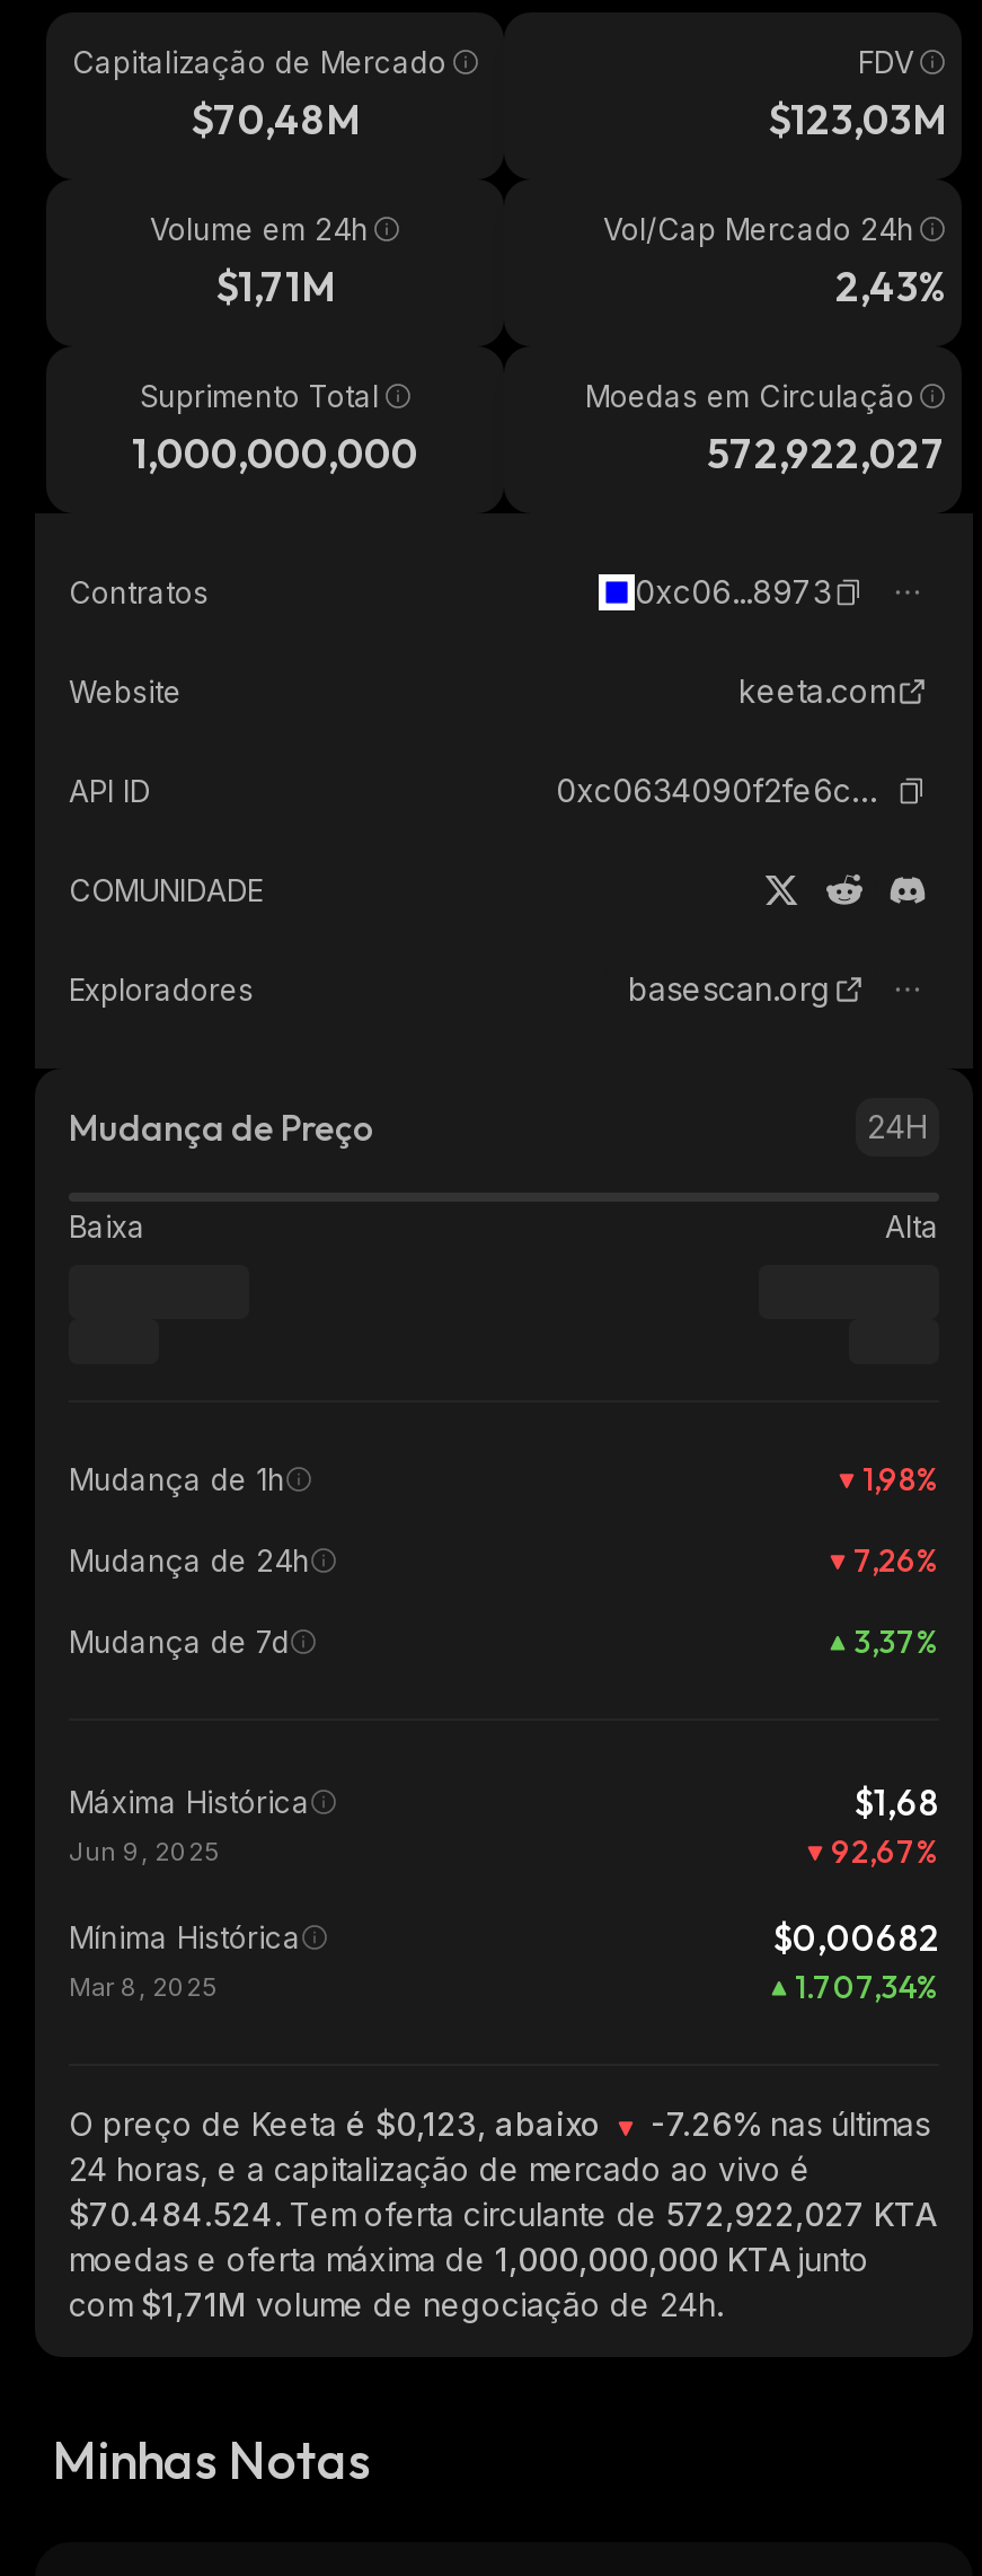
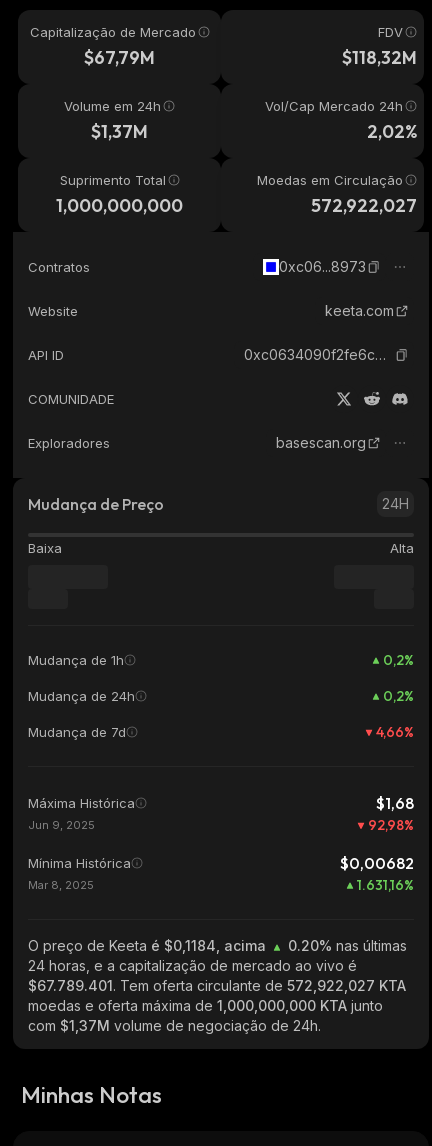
[191,94,360,146] $70,48M -> [84,46,155,69] $67,79M
[768,94,946,146] $123,03M -> [342,46,417,69] $118,32M
[215,261,335,313] $1,71M -> [91,120,148,143] $1,37M
[835,261,946,313] 2,43% -> [367,120,417,143] 2,02%
[862,1459,939,1500] 1,98% -> [383,651,414,669] 0,2%
[853,1540,939,1581] 7,26% -> [383,687,414,705] 0,2%
[853,1621,939,1662] 3,37% -> [376,723,414,741] 4,66%
[831,1831,939,1872] 92,67% -> [368,816,414,834] 92,98%
[795,1967,939,2007] 1.707,34% -> [357,876,414,894] 1.631,16%
[69,2104,610,2143] O preço de Keeta é $0,123, abaixo -> [28,937,270,954] O preço de Keeta é $0,1184, acima
[642,2104,930,2143] -7.26% nas últimas -> [284,937,407,954] 0.20% nas últimas
[69,2195,935,2233] $70.484.524. Tem oferta circulante de 572,922,027 KTA -> [28,977,406,994] $67.789.401. Tem oferta circulante de 572,922,027 KTA
[69,2285,723,2323] com $1,71M volume de negociação de 24h. -> [28,1017,321,1034] com $1,37M volume de negociação de 24h.

